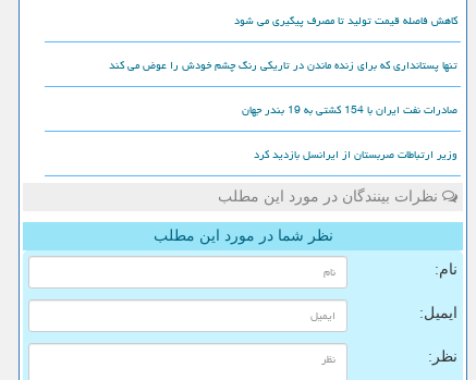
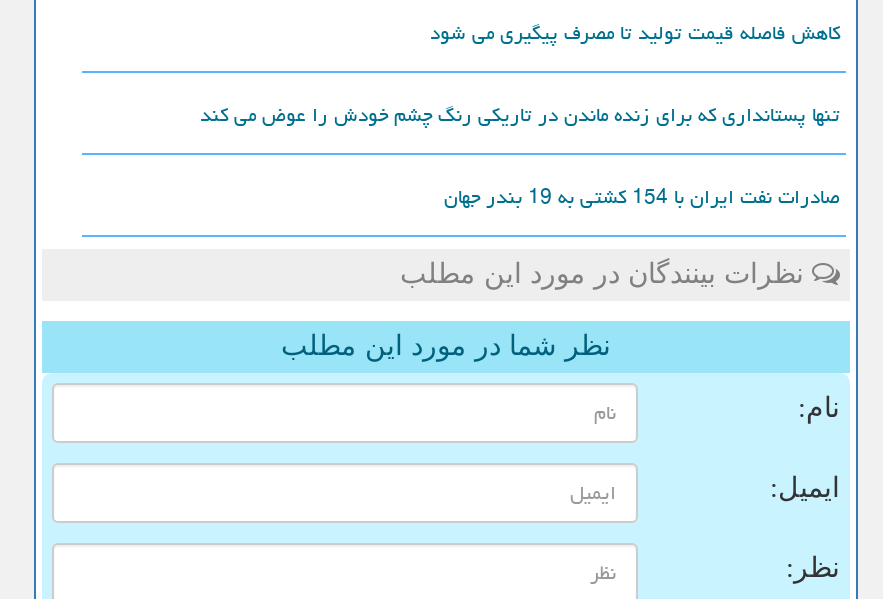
[254,144,457,165] وزیر ارتباطات صربستان از ایرانسل بازدید کرد -> none

